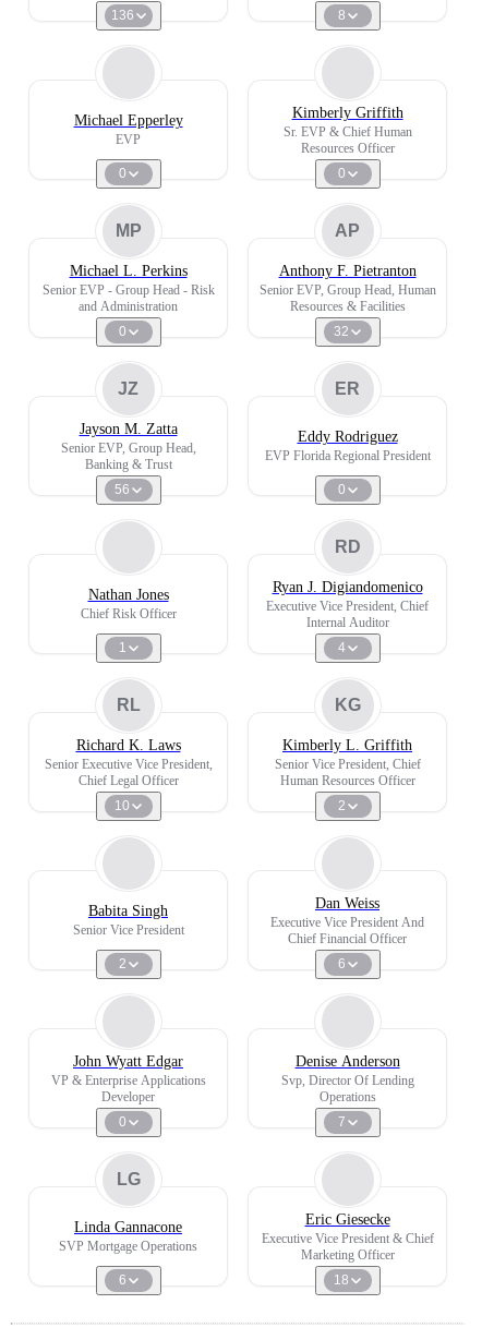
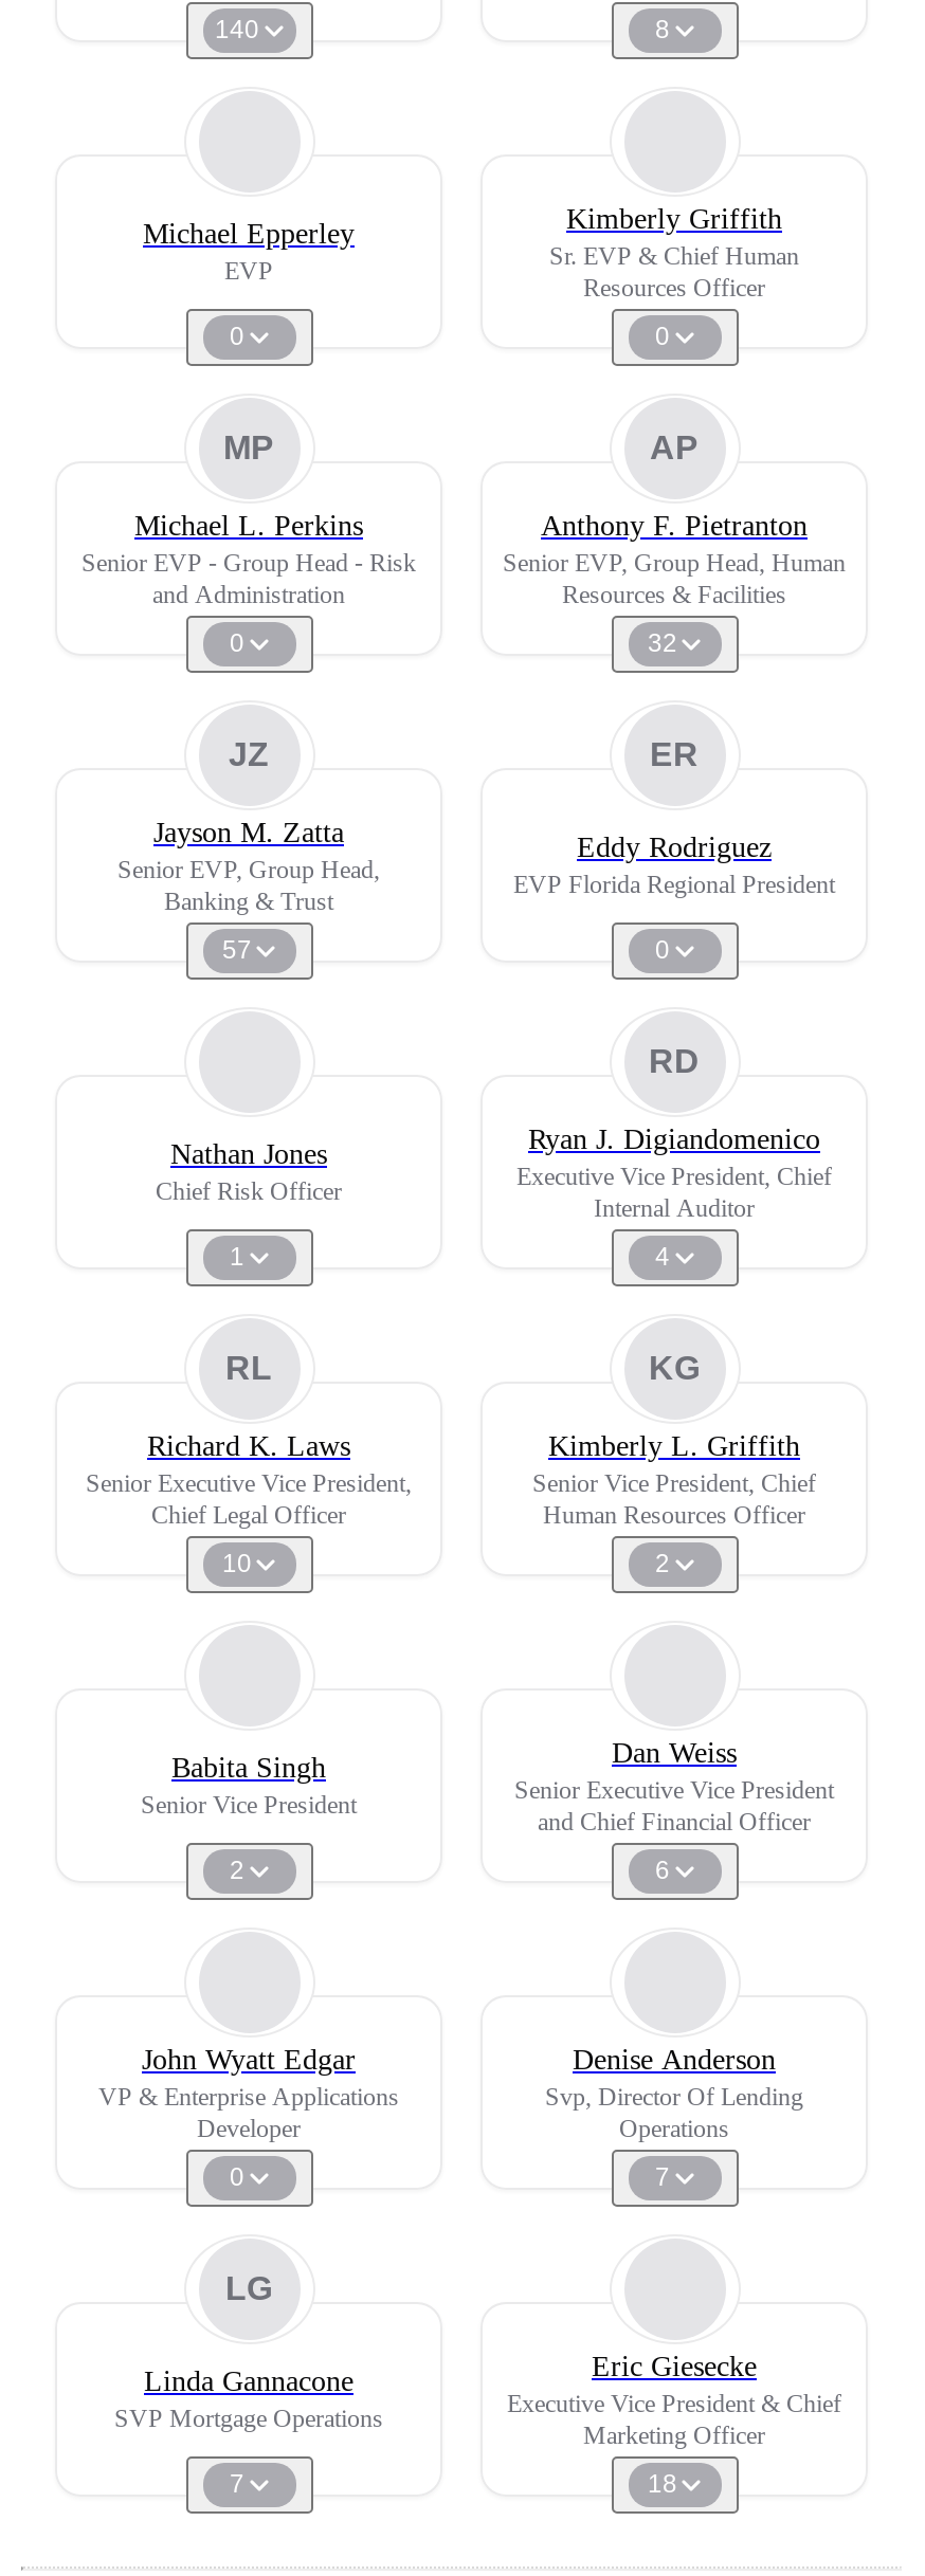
[111,8,134,23] 136 -> [215,15,259,44] 140
[115,482,130,497] 56 -> [222,935,252,965] 57
[270,914,424,946] Executive Vice President And | Chief Financial Officer -> [514,1774,834,1835] Senior Executive Vice President | and Chief Financial Officer
[118,1272,126,1288] 6 -> [230,2469,244,2499] 7

